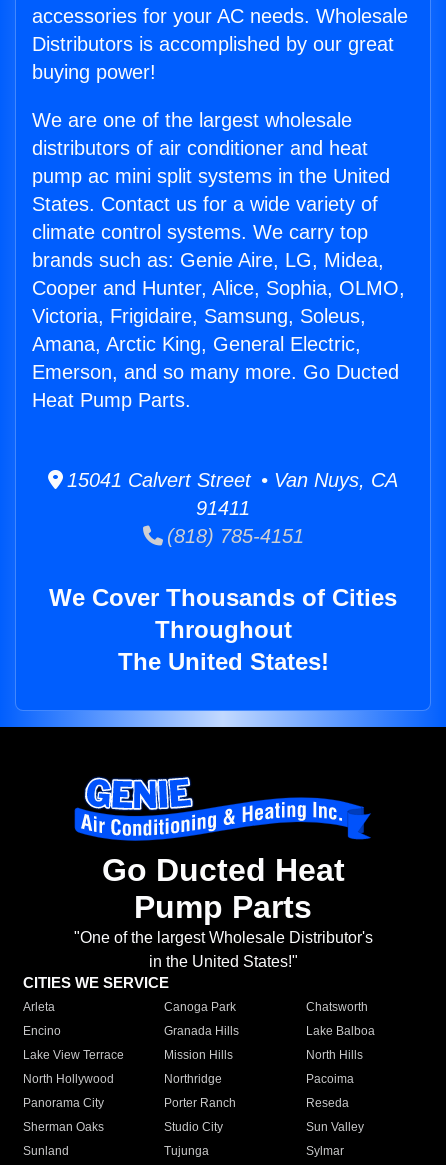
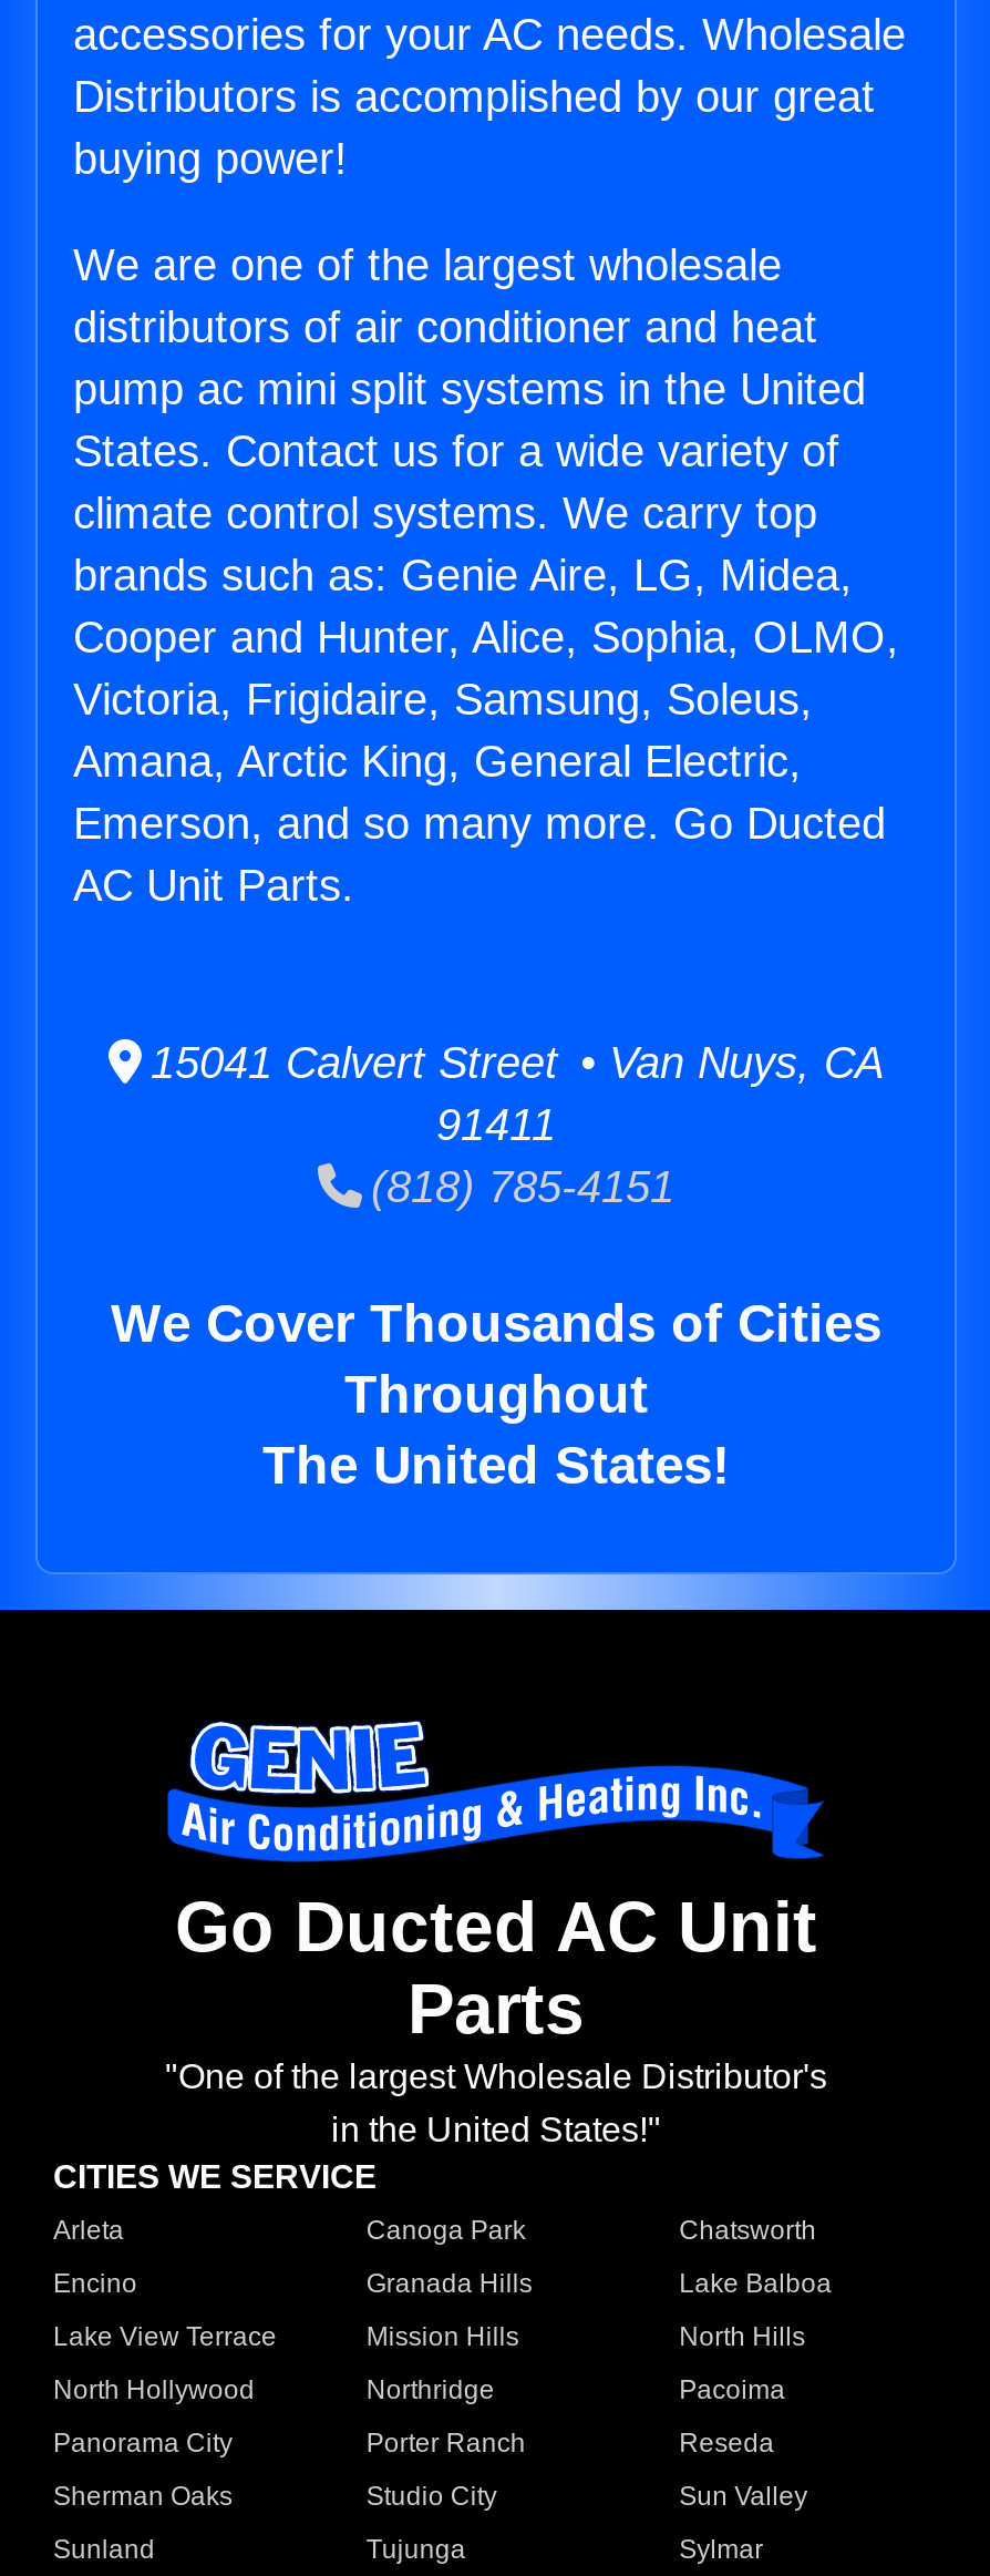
[32,389,191,411] Heat Pump Parts. -> [73,861,354,910] AC Unit Parts.
[101,852,344,925] Go Ducted Heat | Pump Parts -> [175,1888,817,2049] Go Ducted AC Unit | Parts

